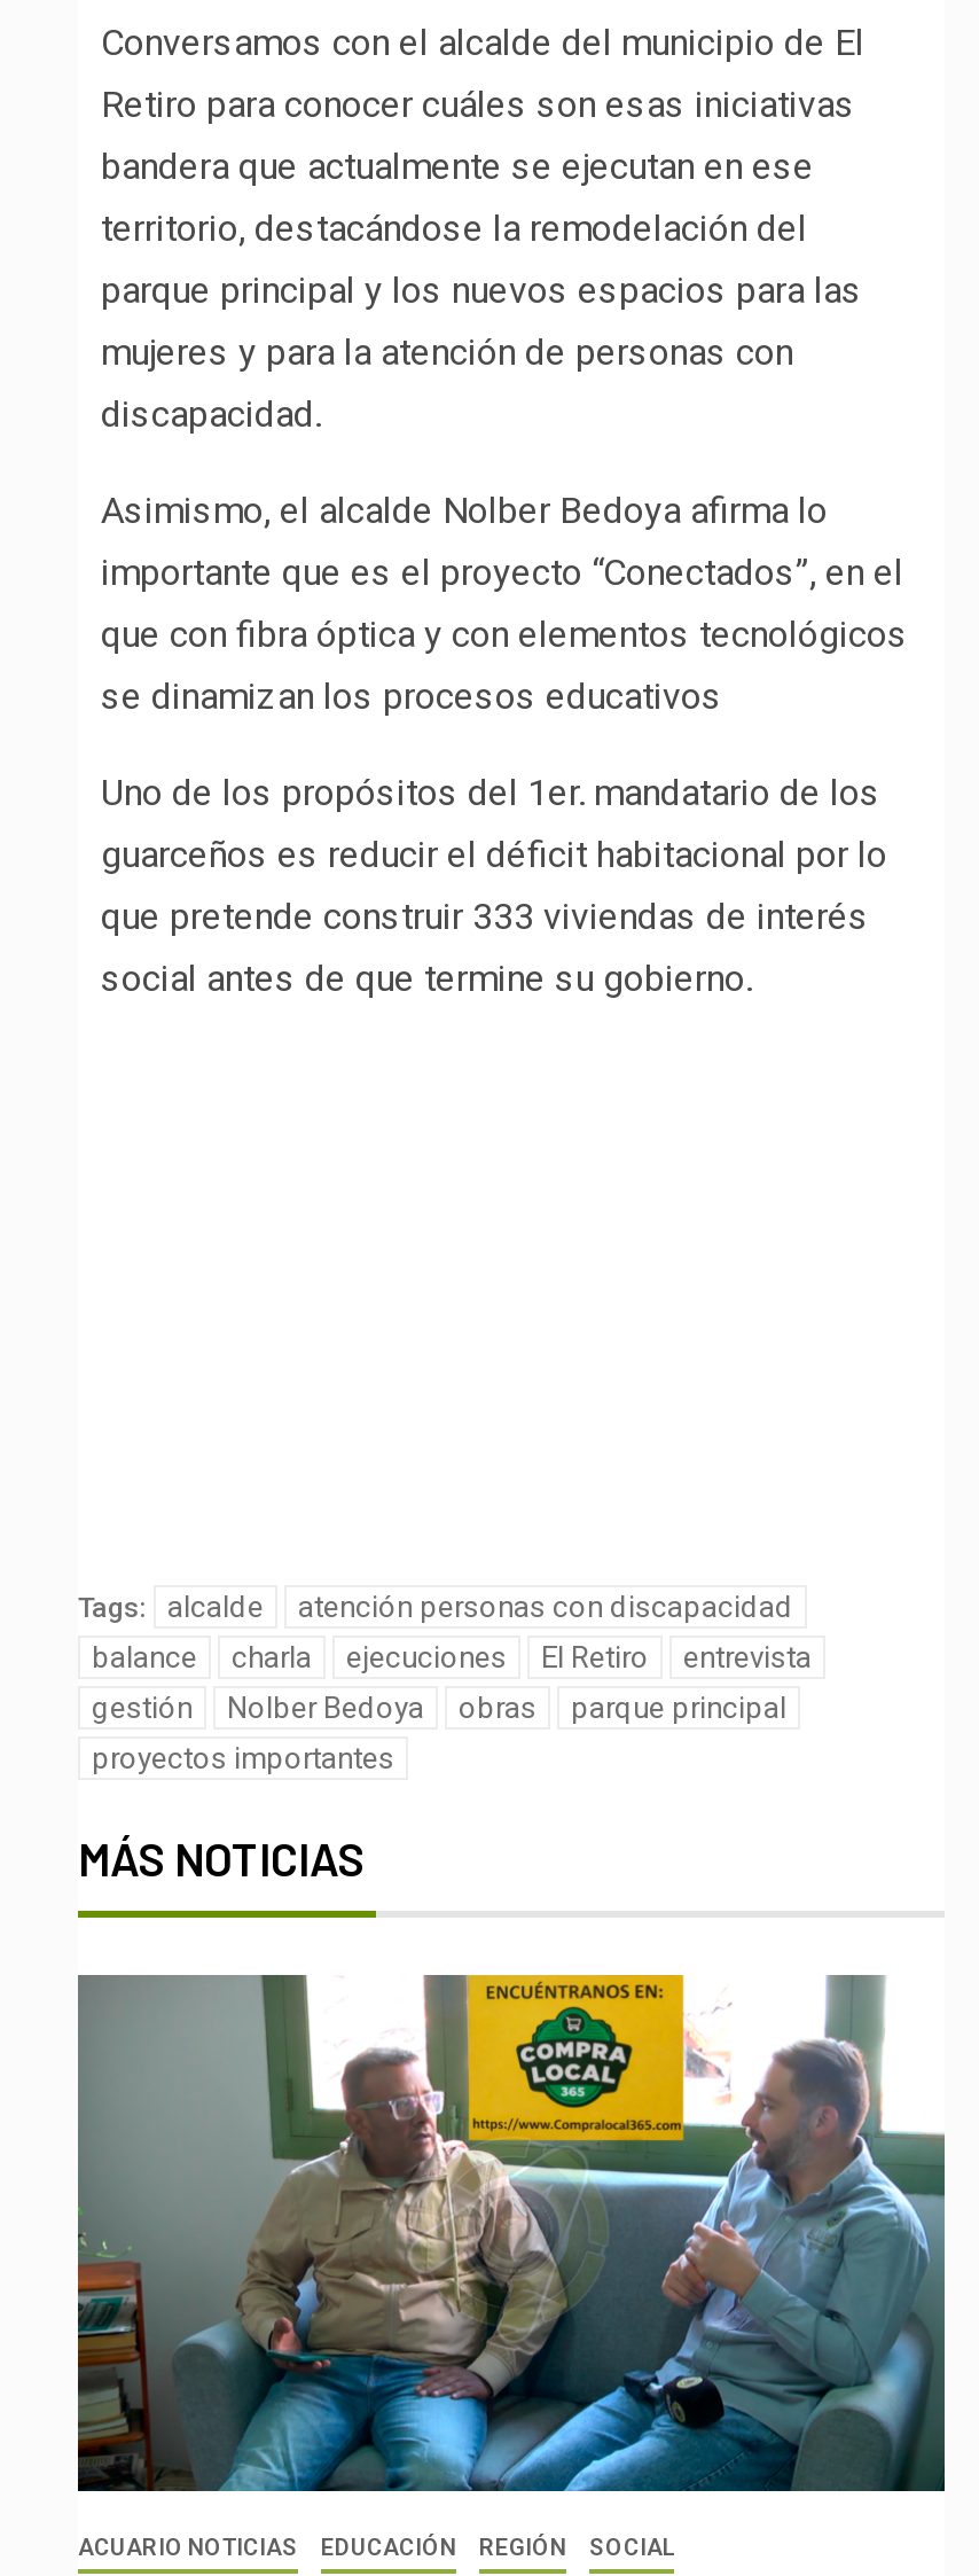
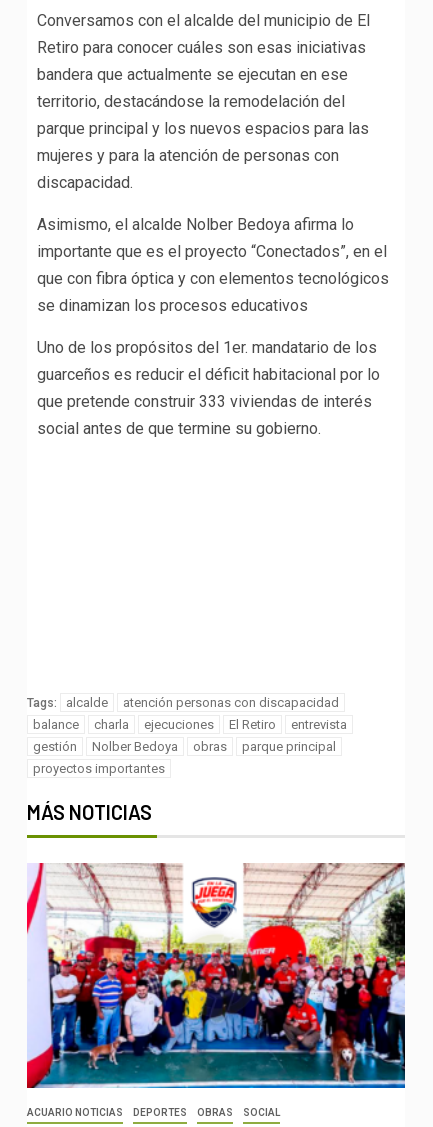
[76,1973,947,2561] [image] | EDUCACIÓN | REGIÓN -> [26,862,406,1118] [image] | DEPORTES | OBRAS

